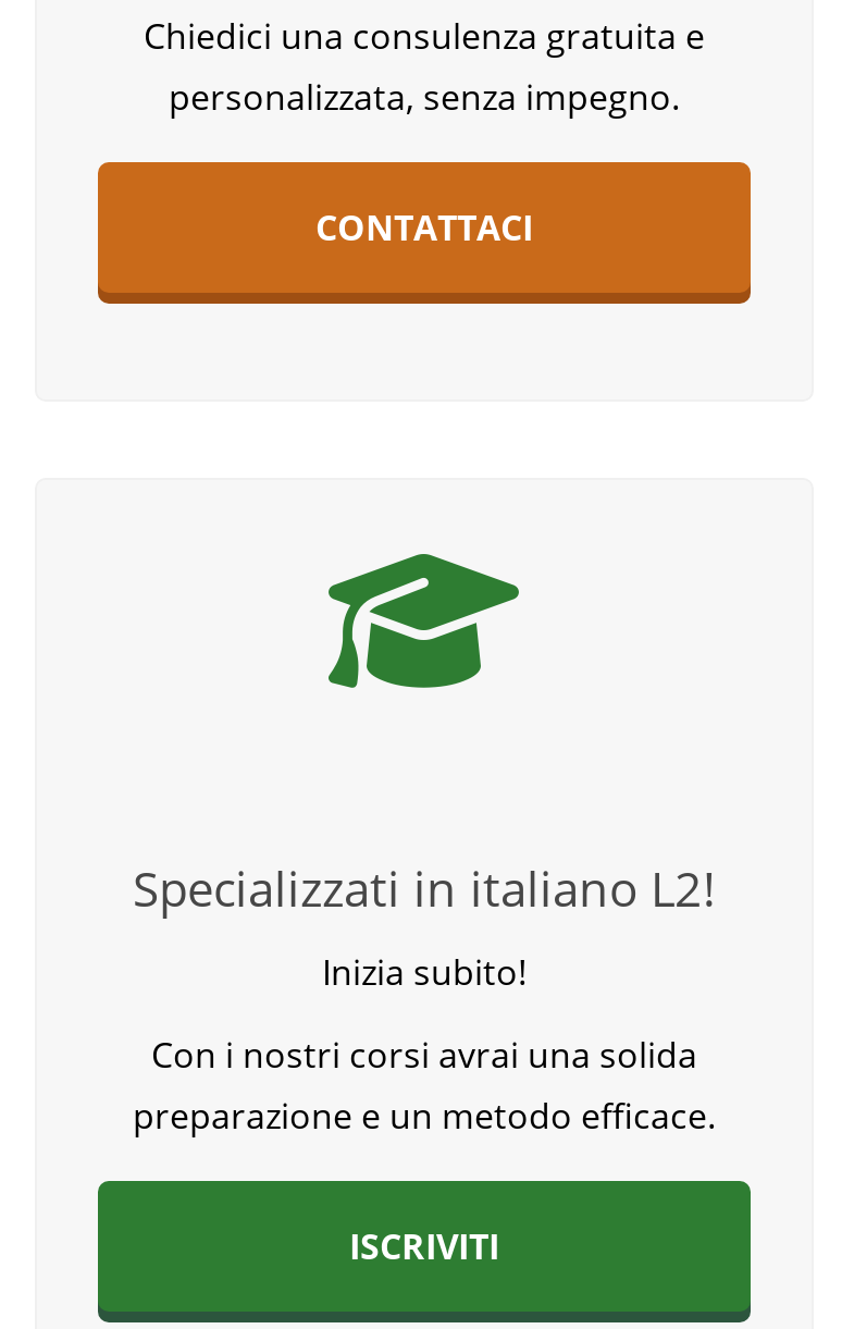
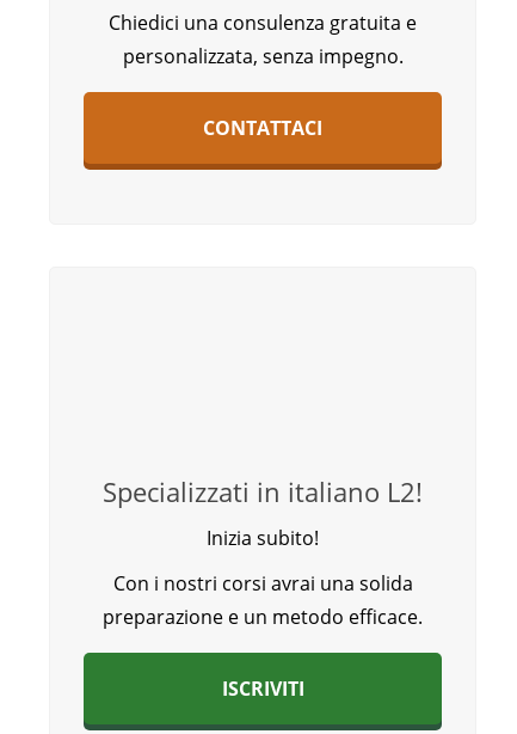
[326,551,520,690] [image] -> none

